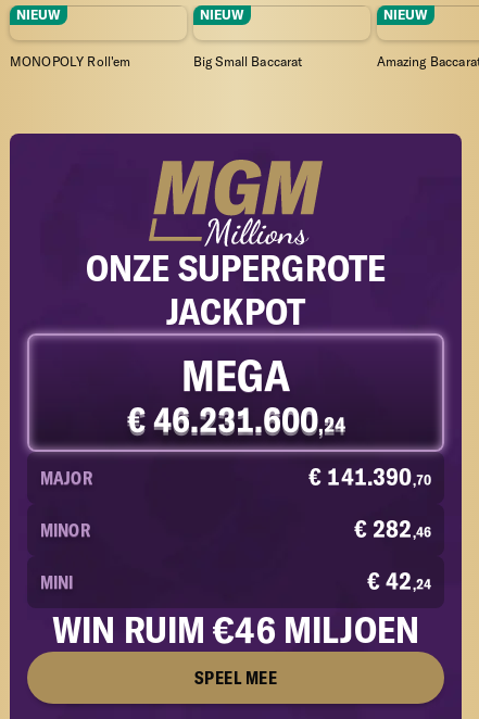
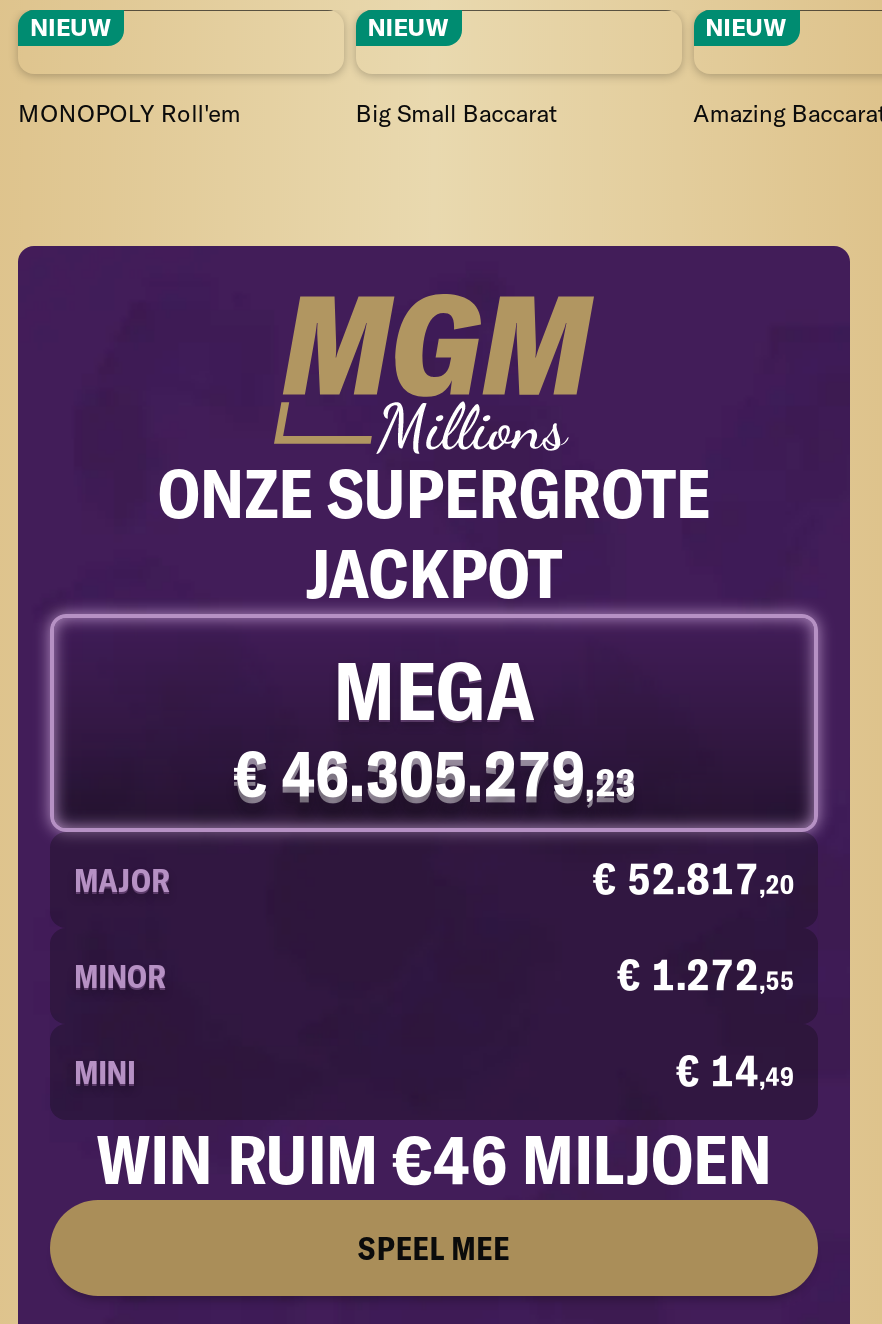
[127,397,345,441] € 46.231.600,24 -> [233,732,635,812] € 46.305.279,23
[308,462,431,492] € 141.390,70 -> [592,850,794,906] € 52.817,20
[354,514,431,544] € 282,46 -> [617,946,794,1002] € 1.272,55
[367,566,431,596] € 42,24 -> [676,1042,794,1098] € 14,49

